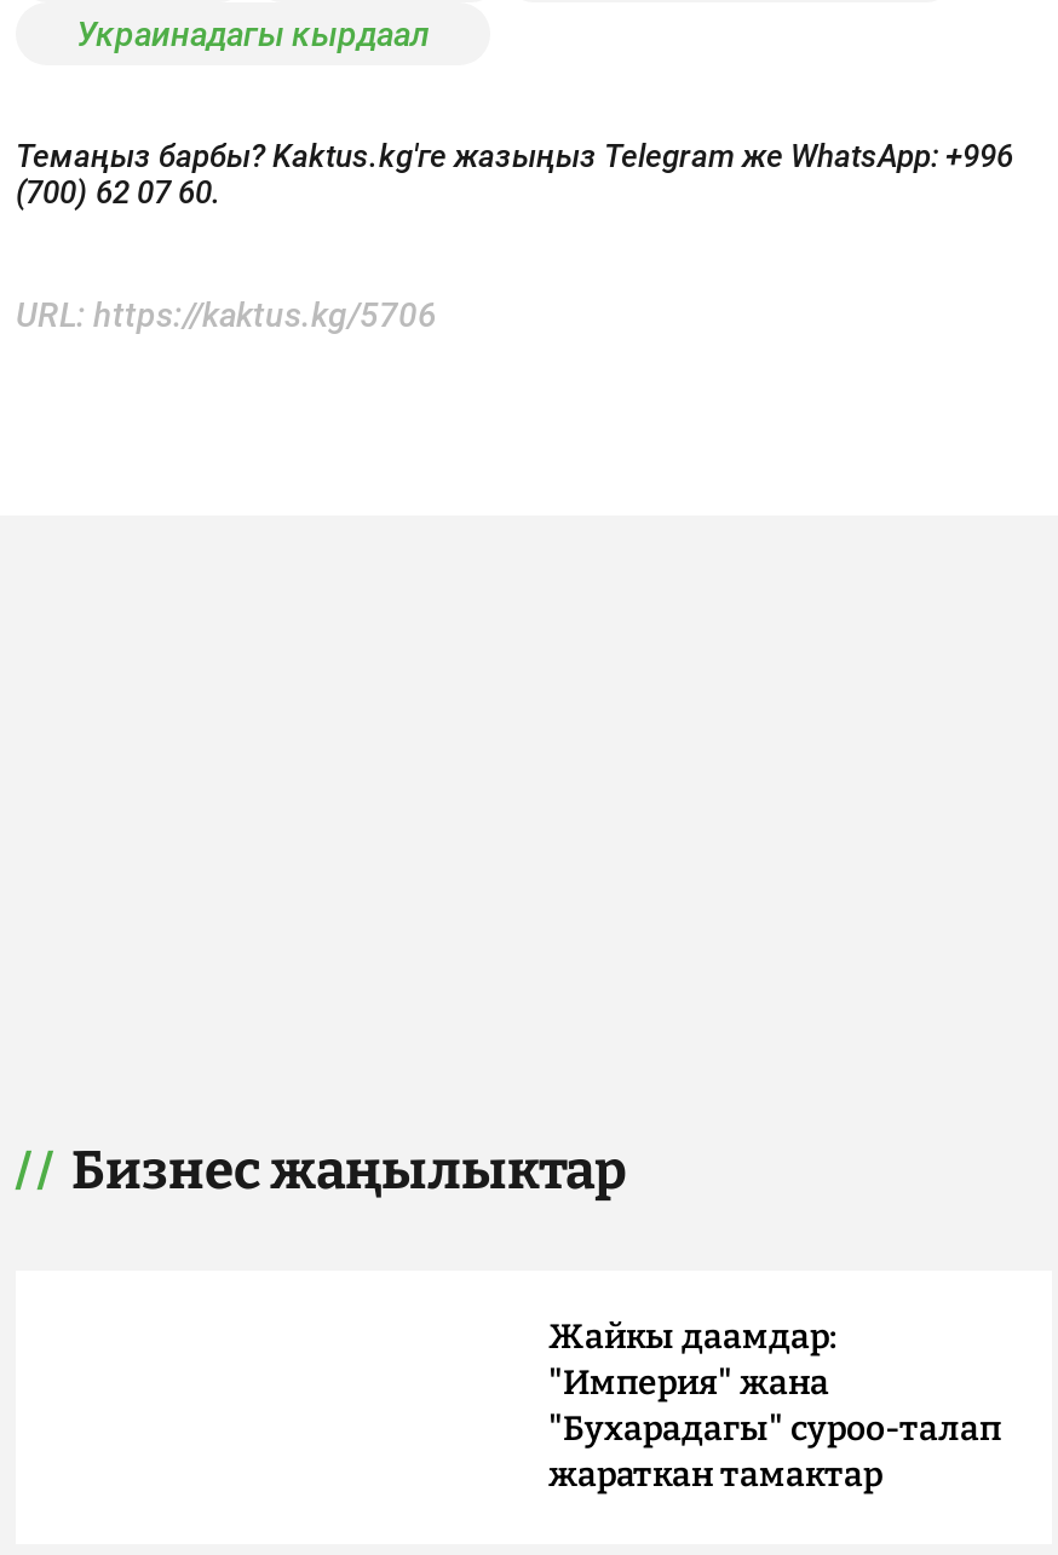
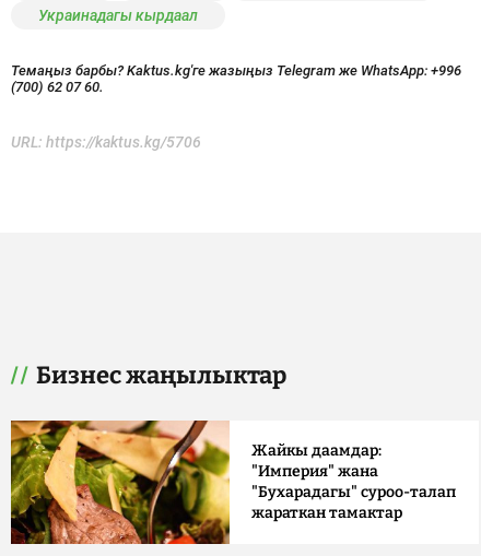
none -> [10,419,231,545] [image]

